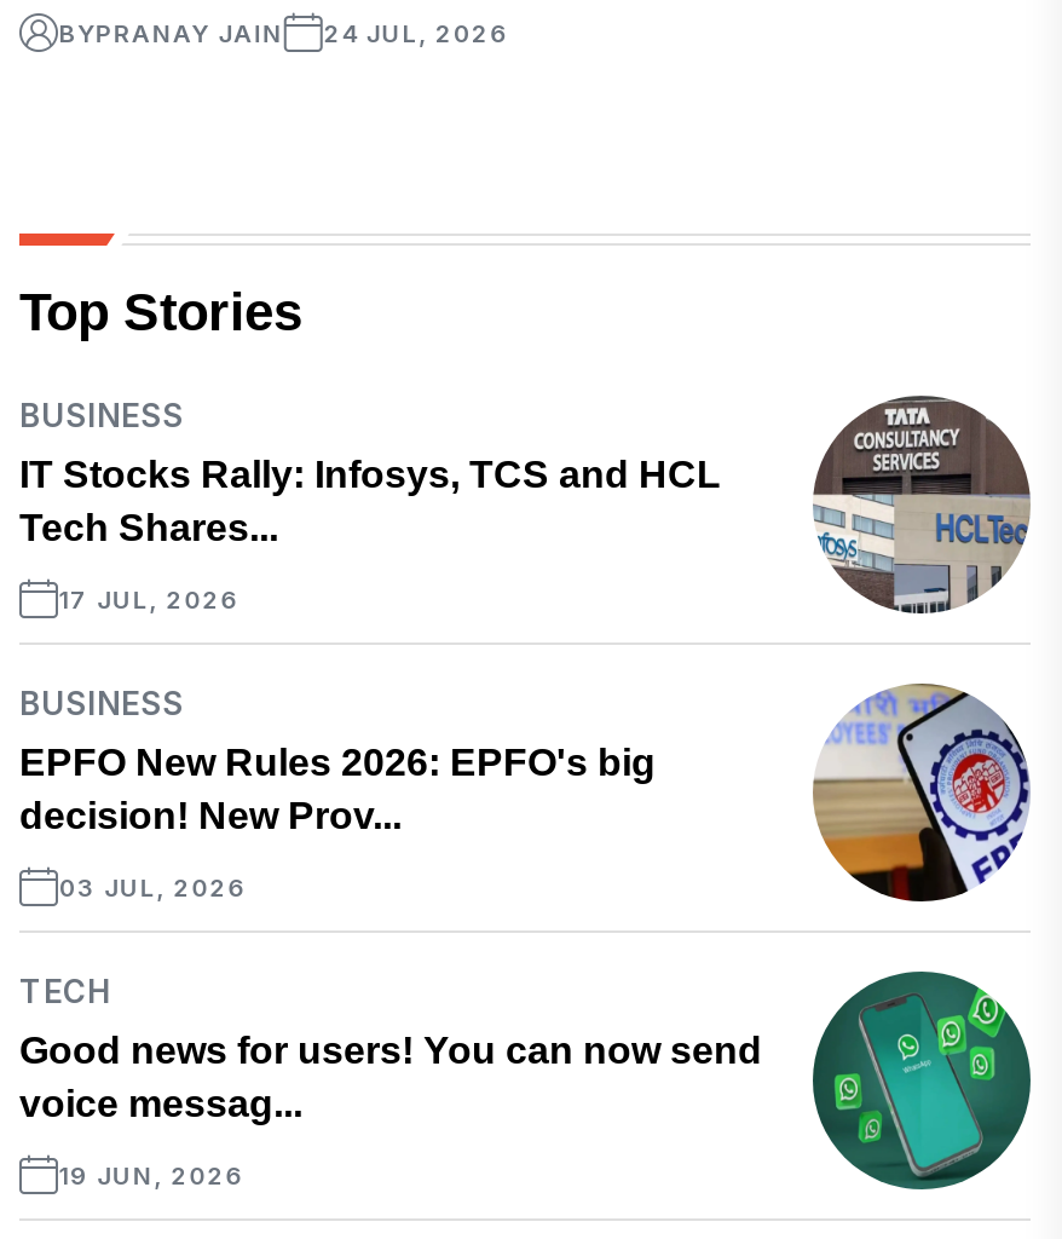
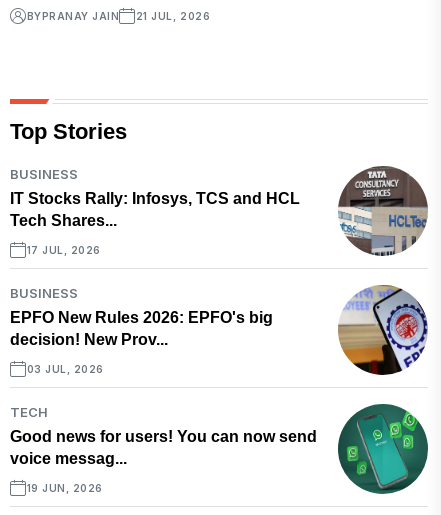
[59,17,508,46] BYPRANAY JAIN 24 JUL, 2026 -> [26,10,210,22] BYPRANAY JAIN 21 JUL, 2026

